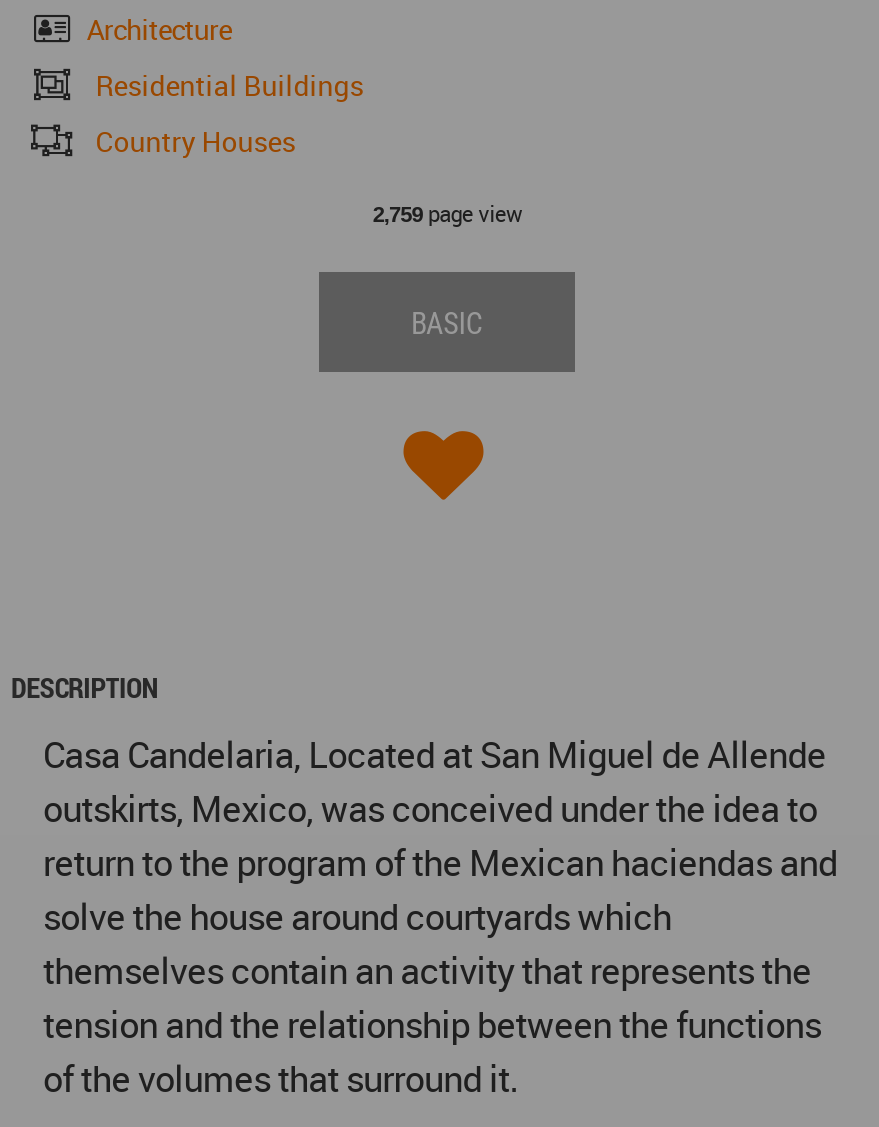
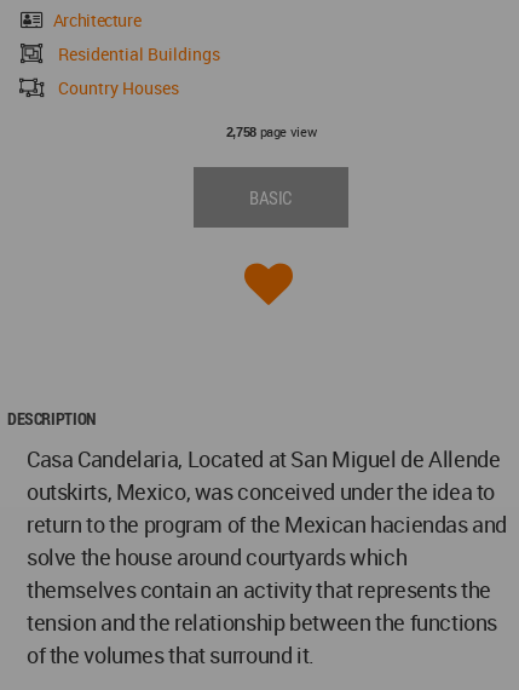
[373,197,521,227] 2,759 page view -> [226,122,316,140] 2,758 page view

